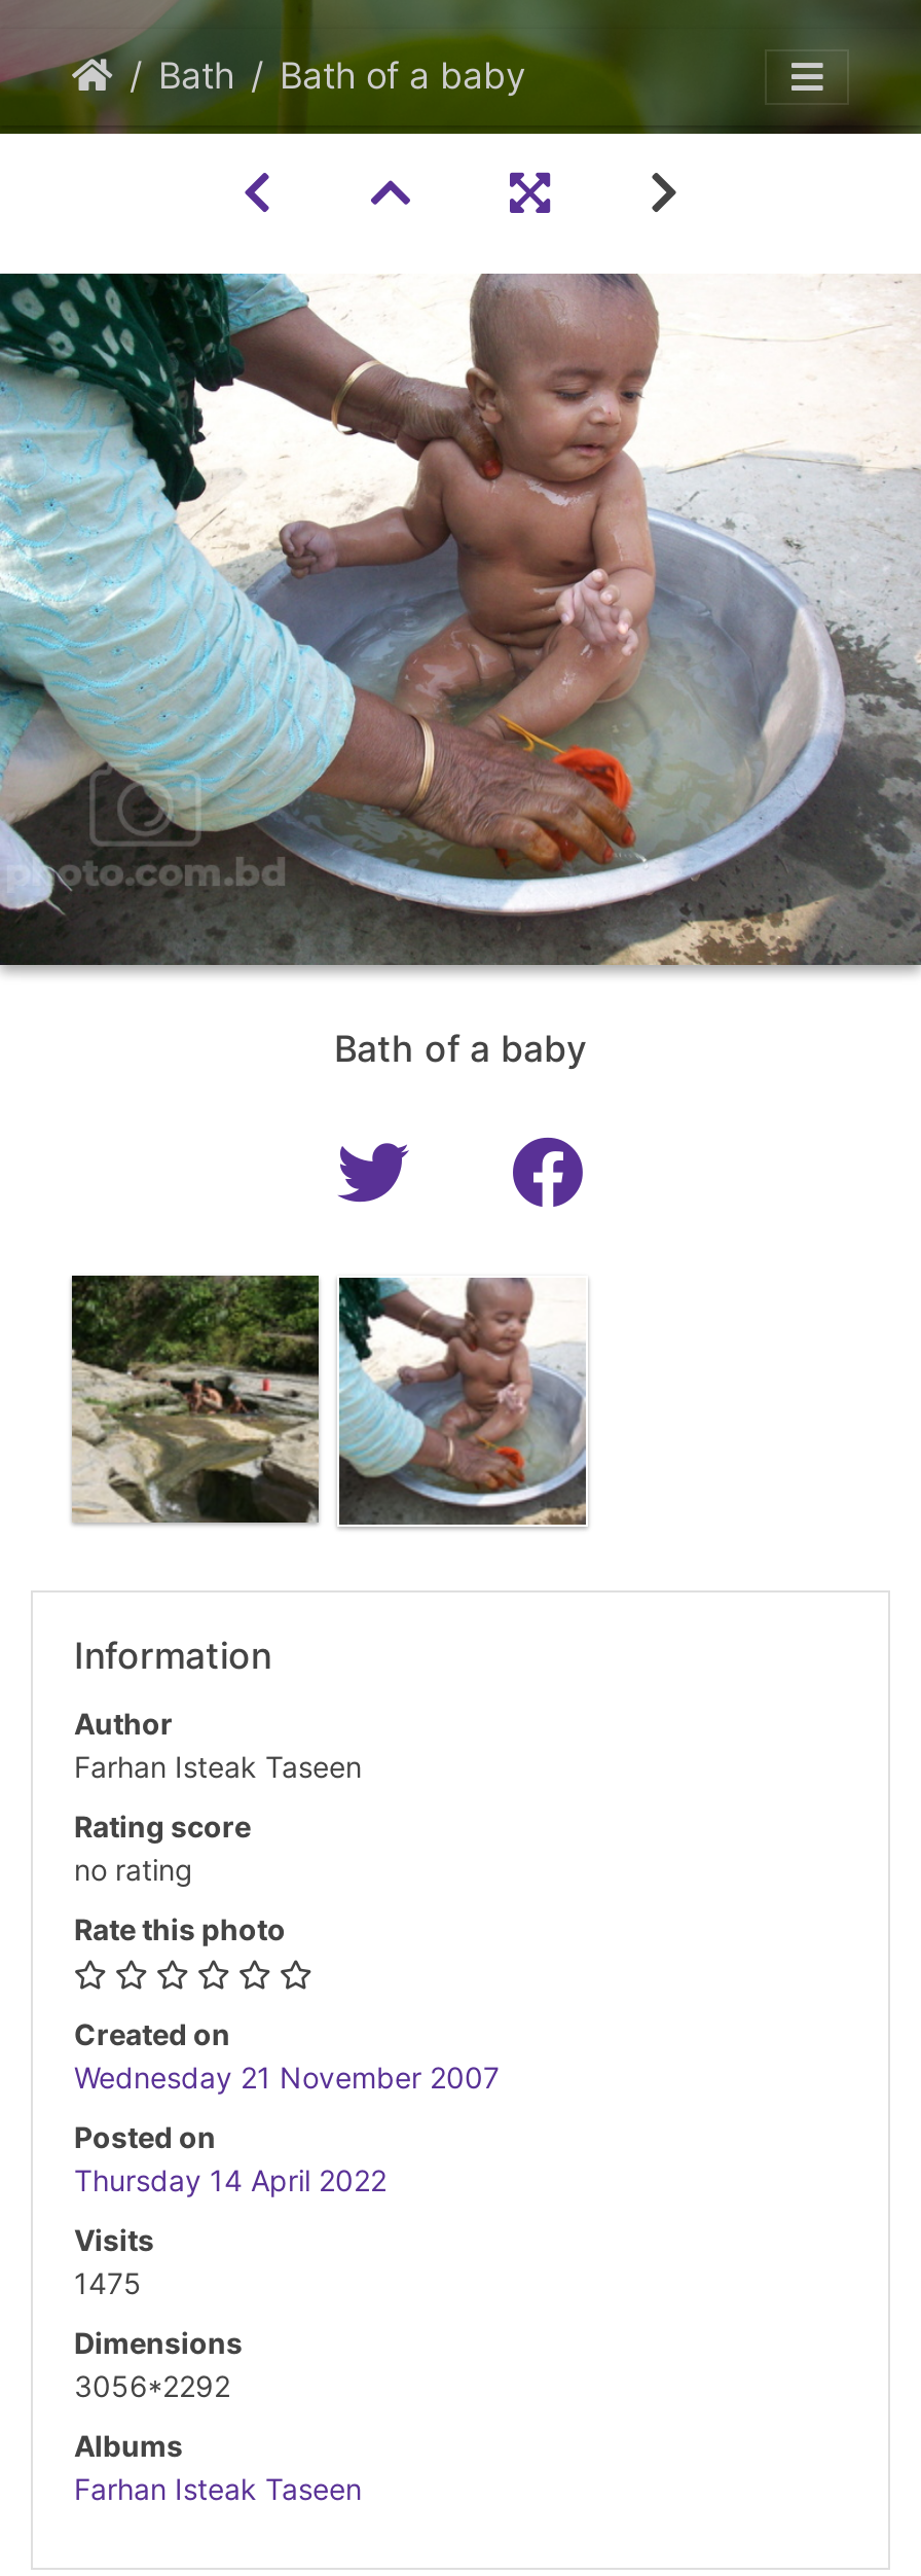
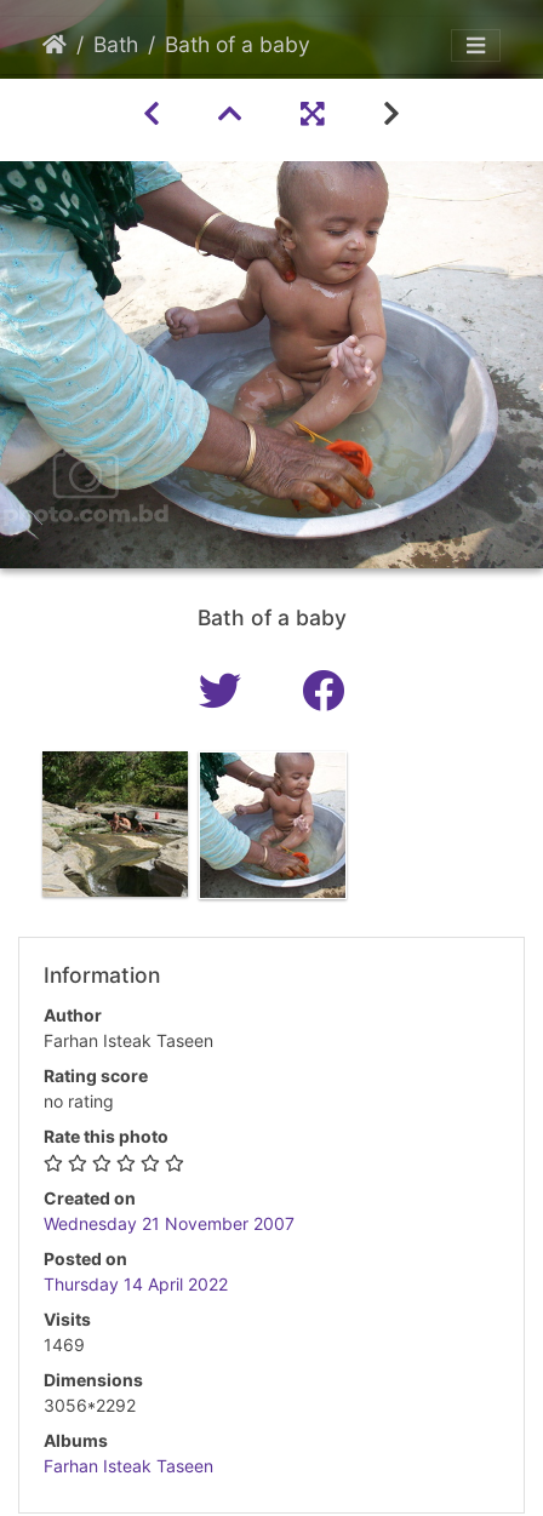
[74,2265,142,2300] 1475 -> [44,1334,85,1355] 1469

